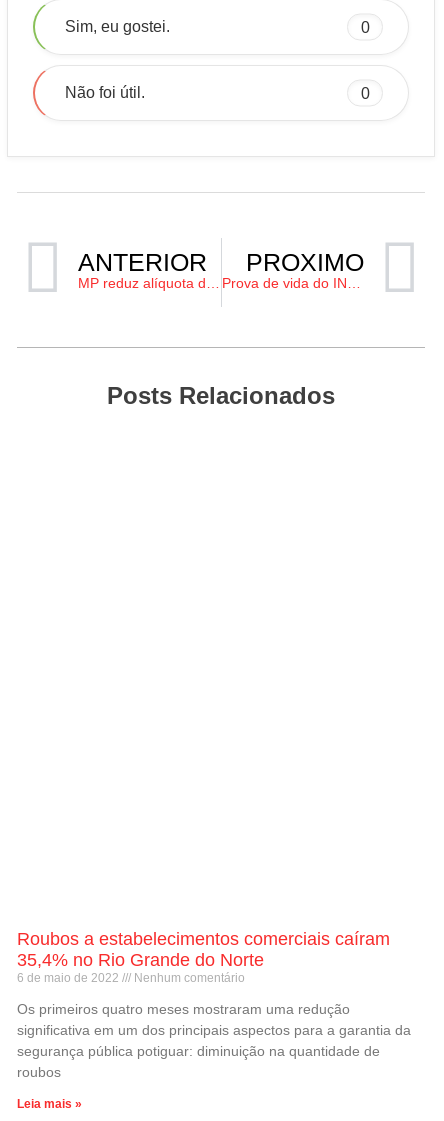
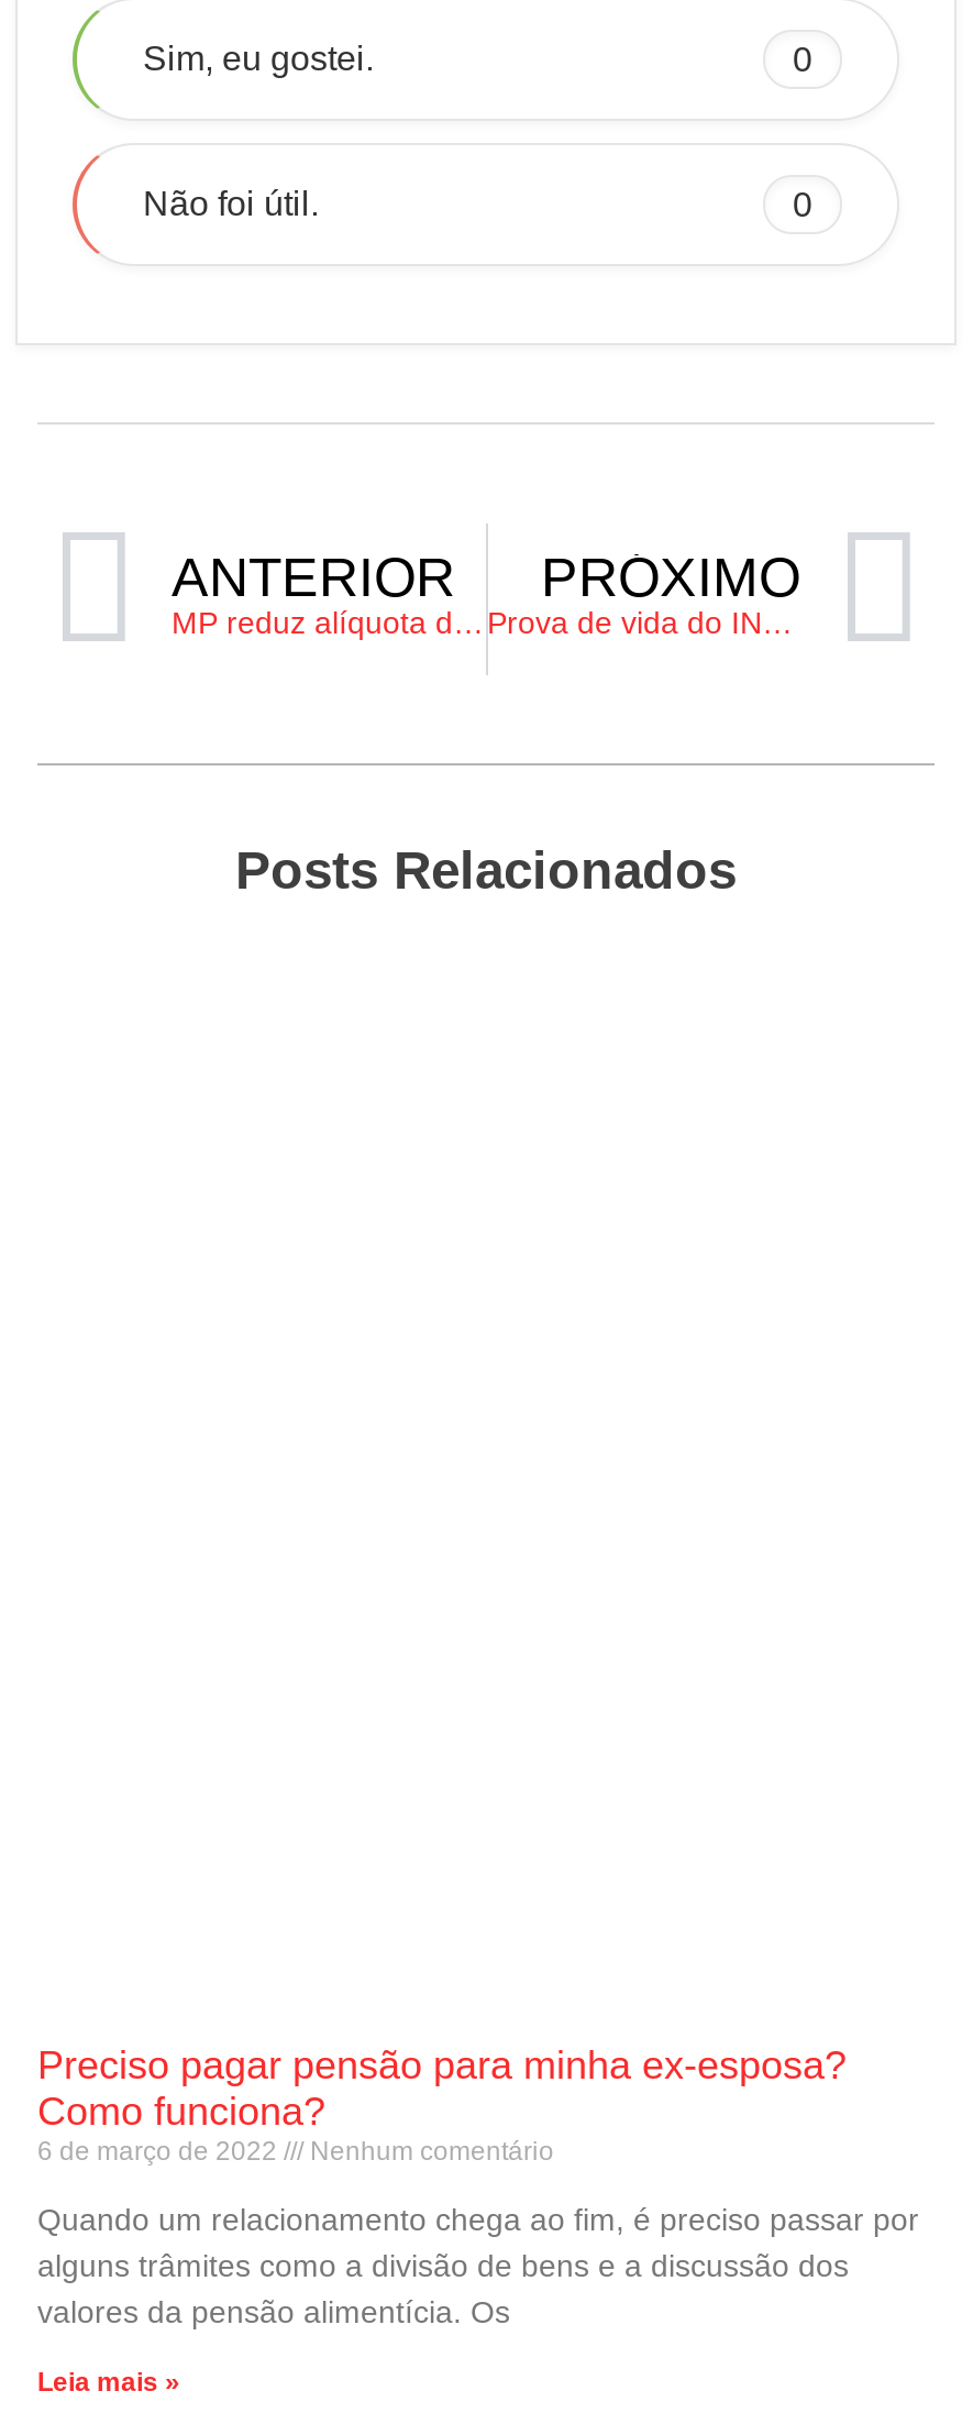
[17,929,390,985] Roubos a estabelecimentos comerciais caíram | 35,4% no Rio Grande do Norte | 6 de maio de 2022 -> [37,2043,847,2167] Preciso pagar pensão para minha ex-esposa? | Como funciona? | 6 de março de 2022
[17,1001,411,1080] Os primeiros quatro meses mostraram uma redução | significativa em um dos principais aspectos para a garantia da | segurança pública potiguar: diminuição na quantidade de | roubos -> [37,2202,919,2329] Quando um relacionamento chega ao fim, é preciso passar por | alguns trâmites como a divisão de bens e a discussão dos | valores da pensão alimentícia. Os

